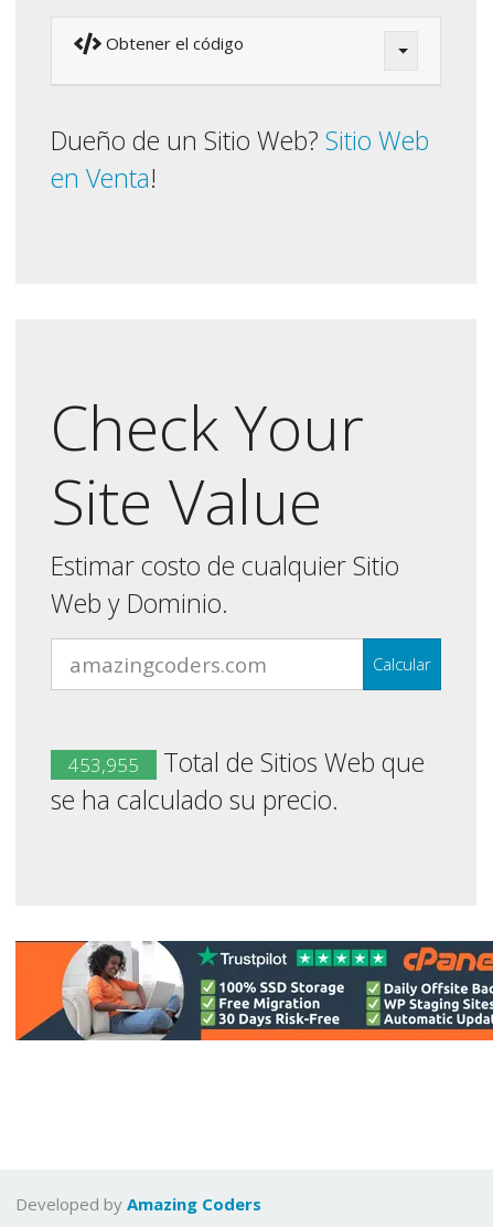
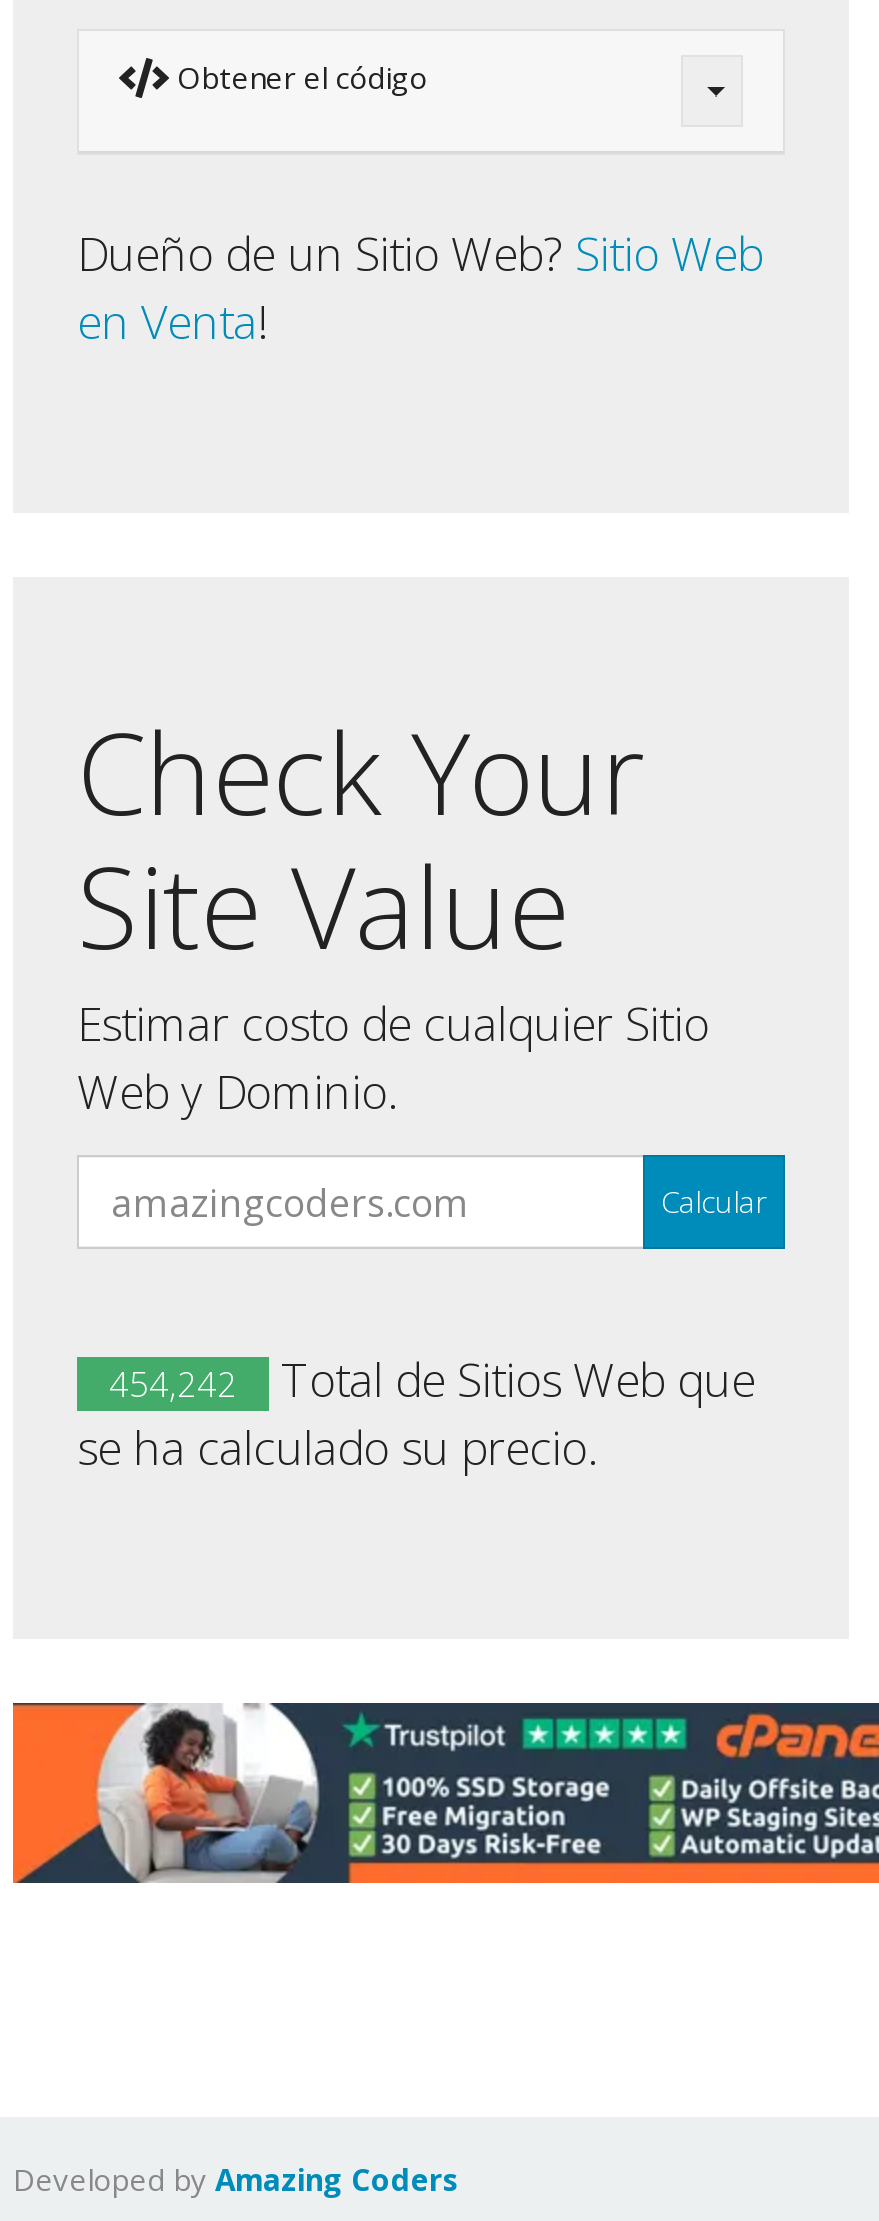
[68,744,425,779] 453,955 Total de Sitios Web que -> [109,1346,755,1410] 454,242 Total de Sitios Web que

